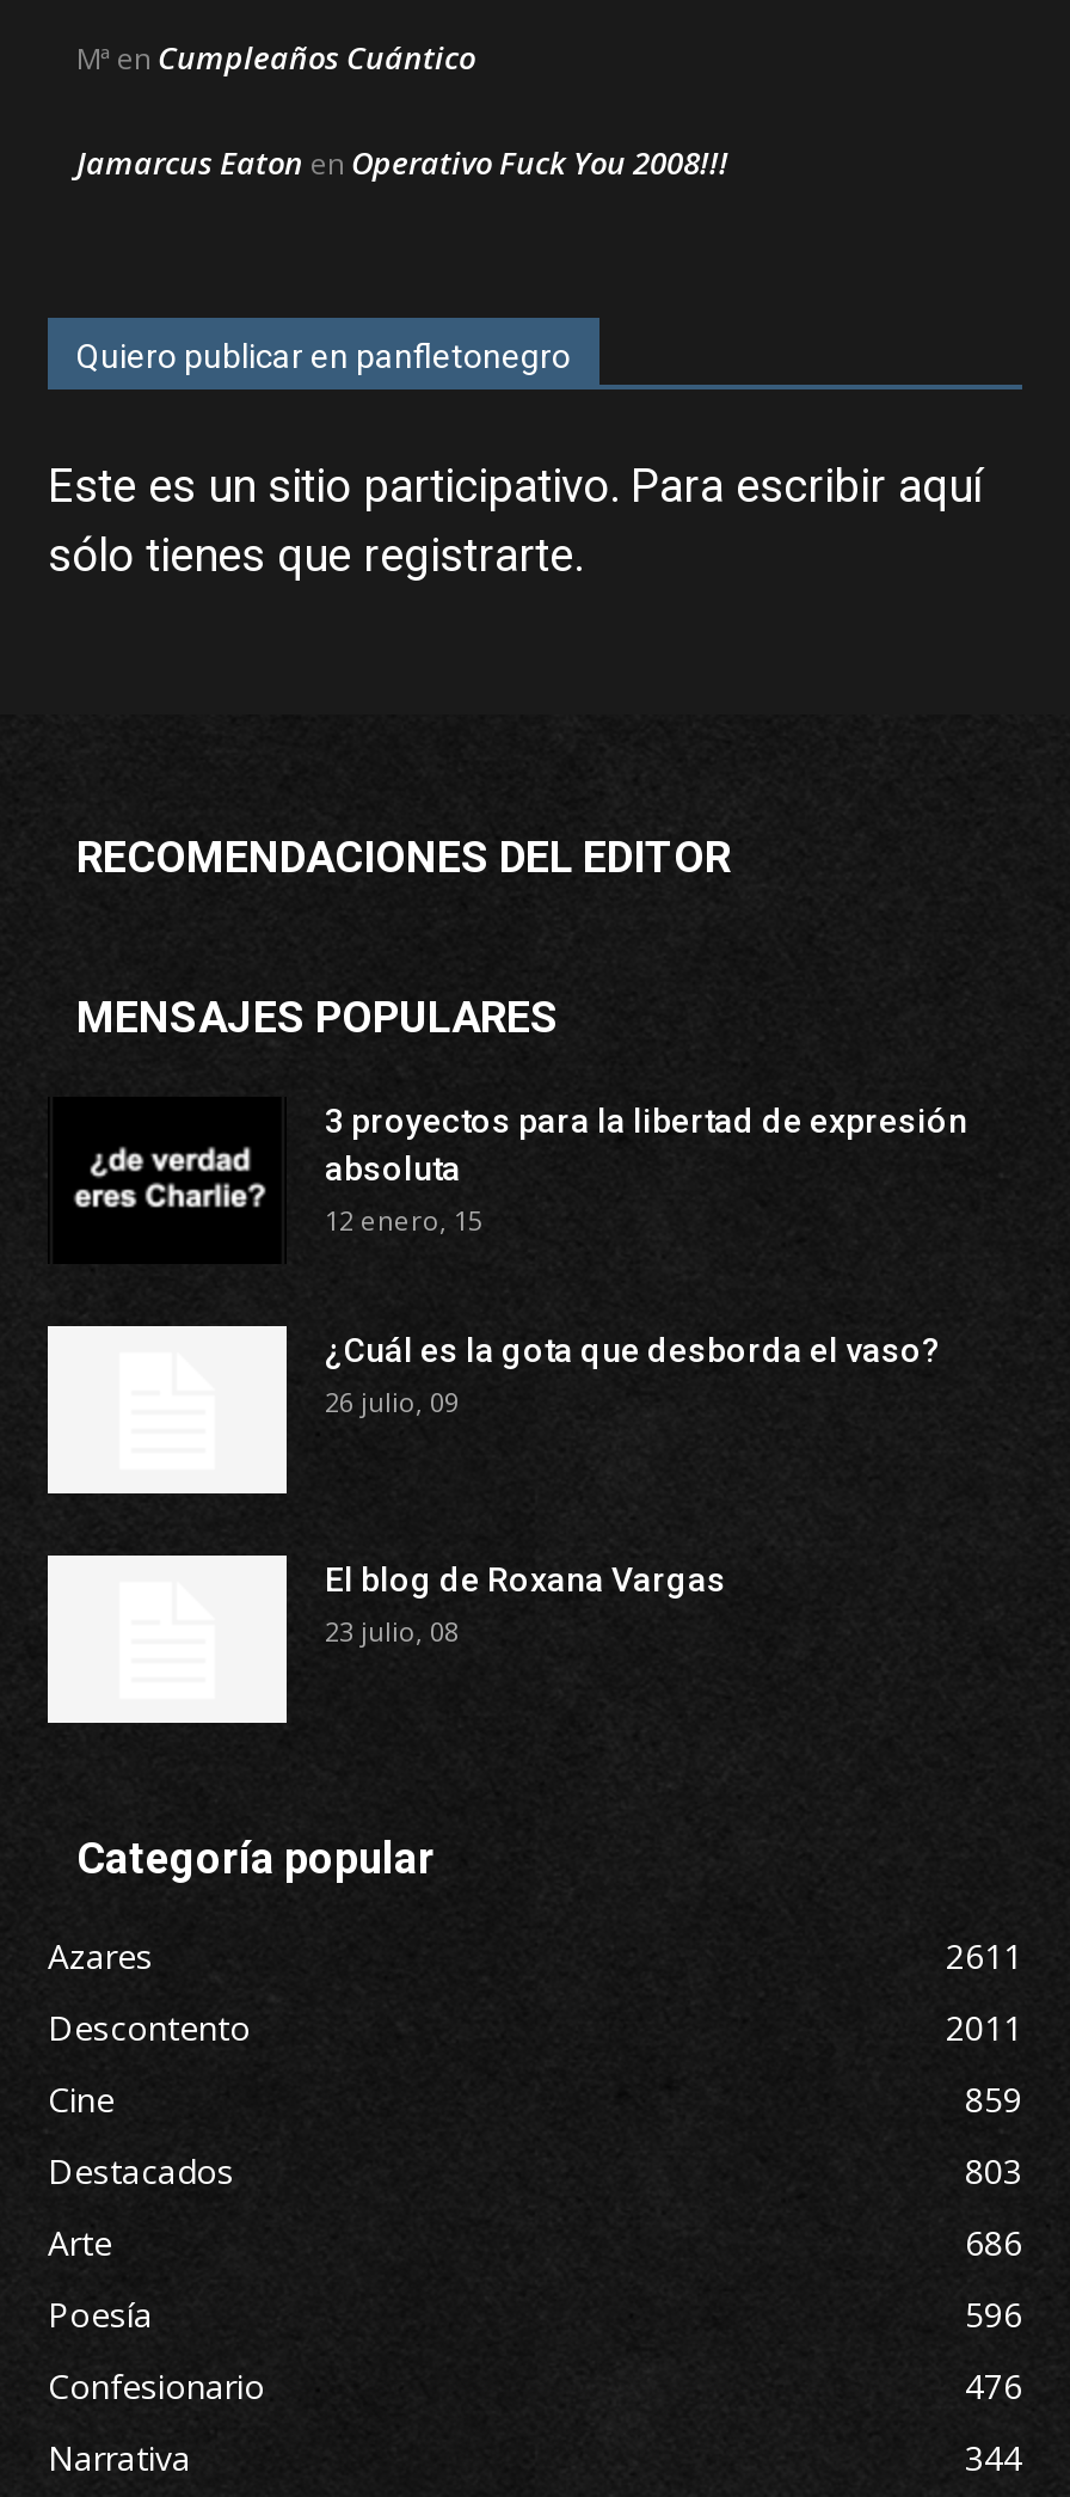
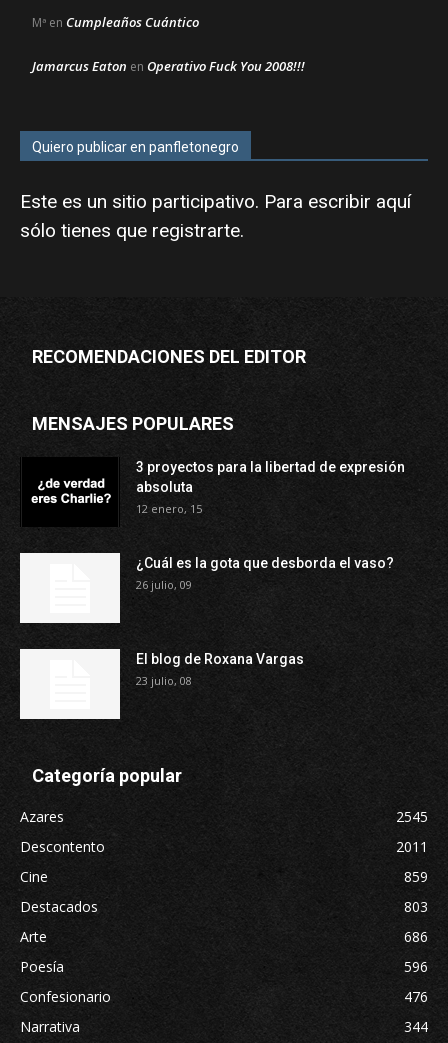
[946,1932,1022,1978] 2611 -> [396,807,428,826] 2545

